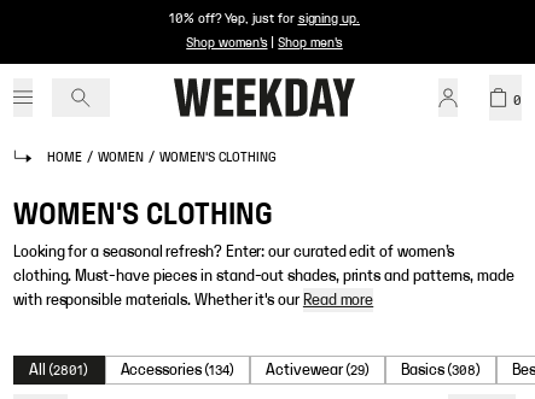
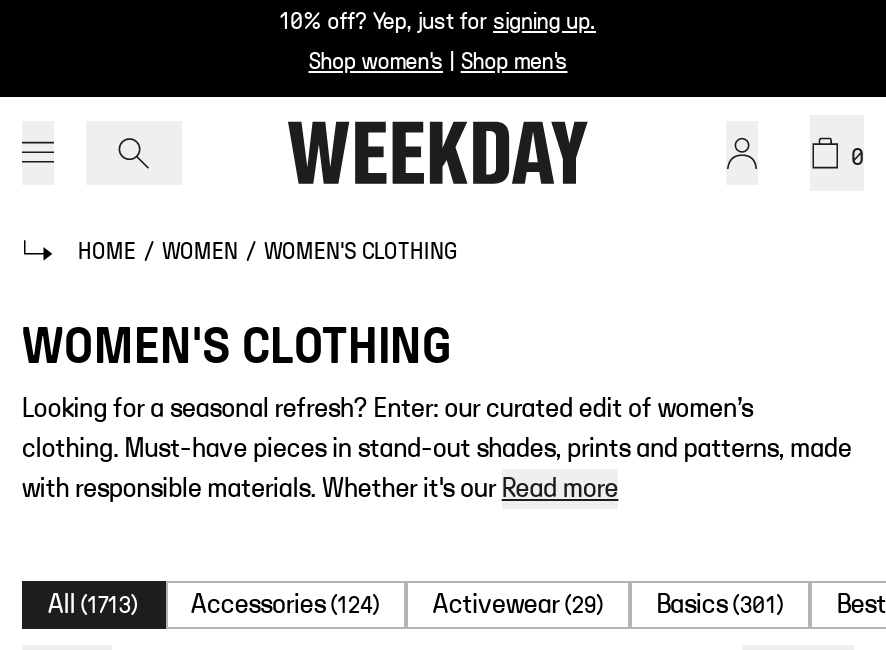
[29,362,89,379] All (2801) -> [48,591,139,619] All (1713)
[120,362,235,379] Accessories (134) -> [191,591,381,619] Accessories (124)
[401,362,481,379] Basics (308) -> [656,591,785,619] Basics (301)

